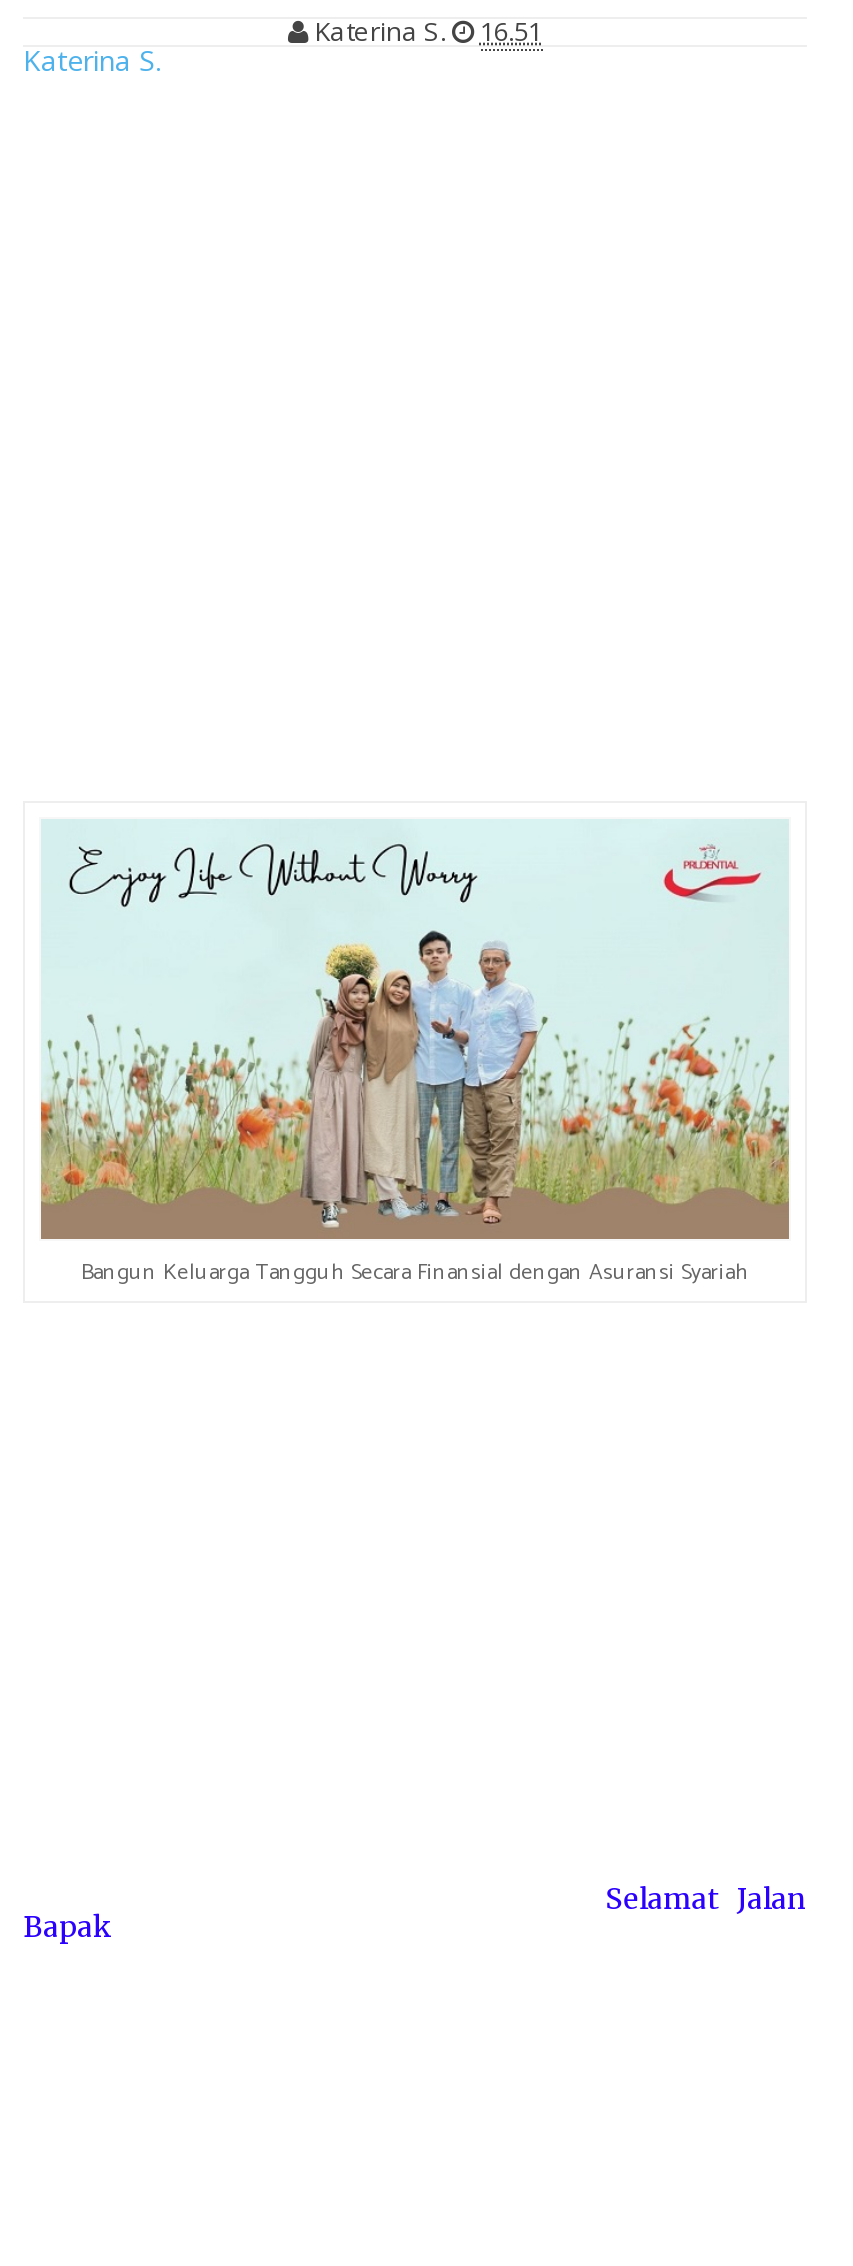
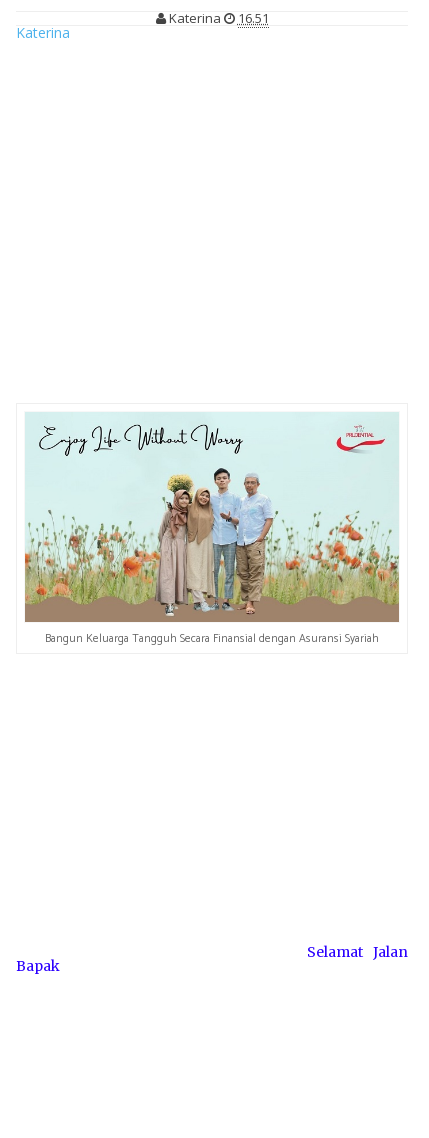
[314,12,446,48] Katerina S. -> [168,8,220,26] Katerina
[23,40,161,78] Katerina S. -> [16,22,70,41] Katerina

